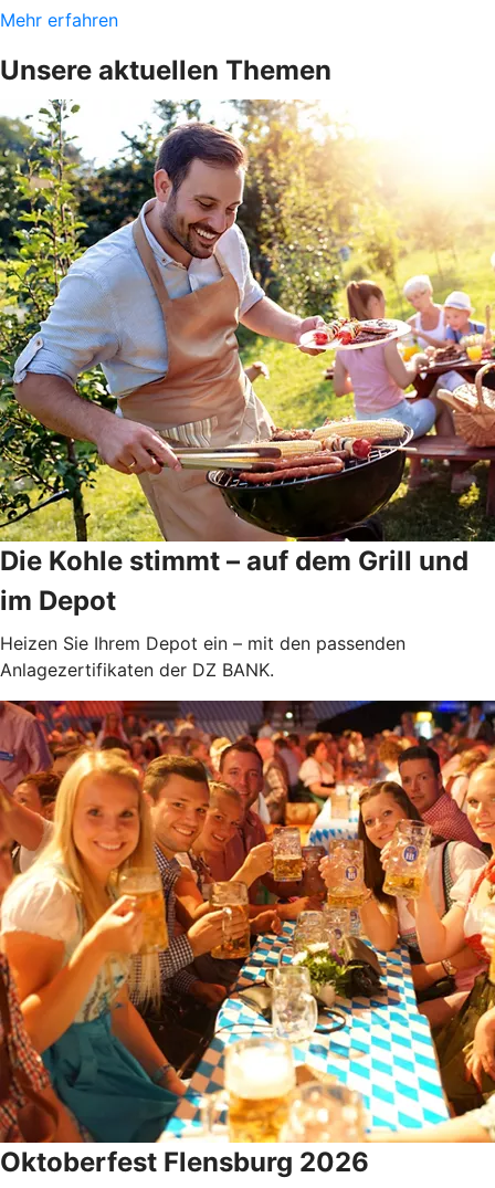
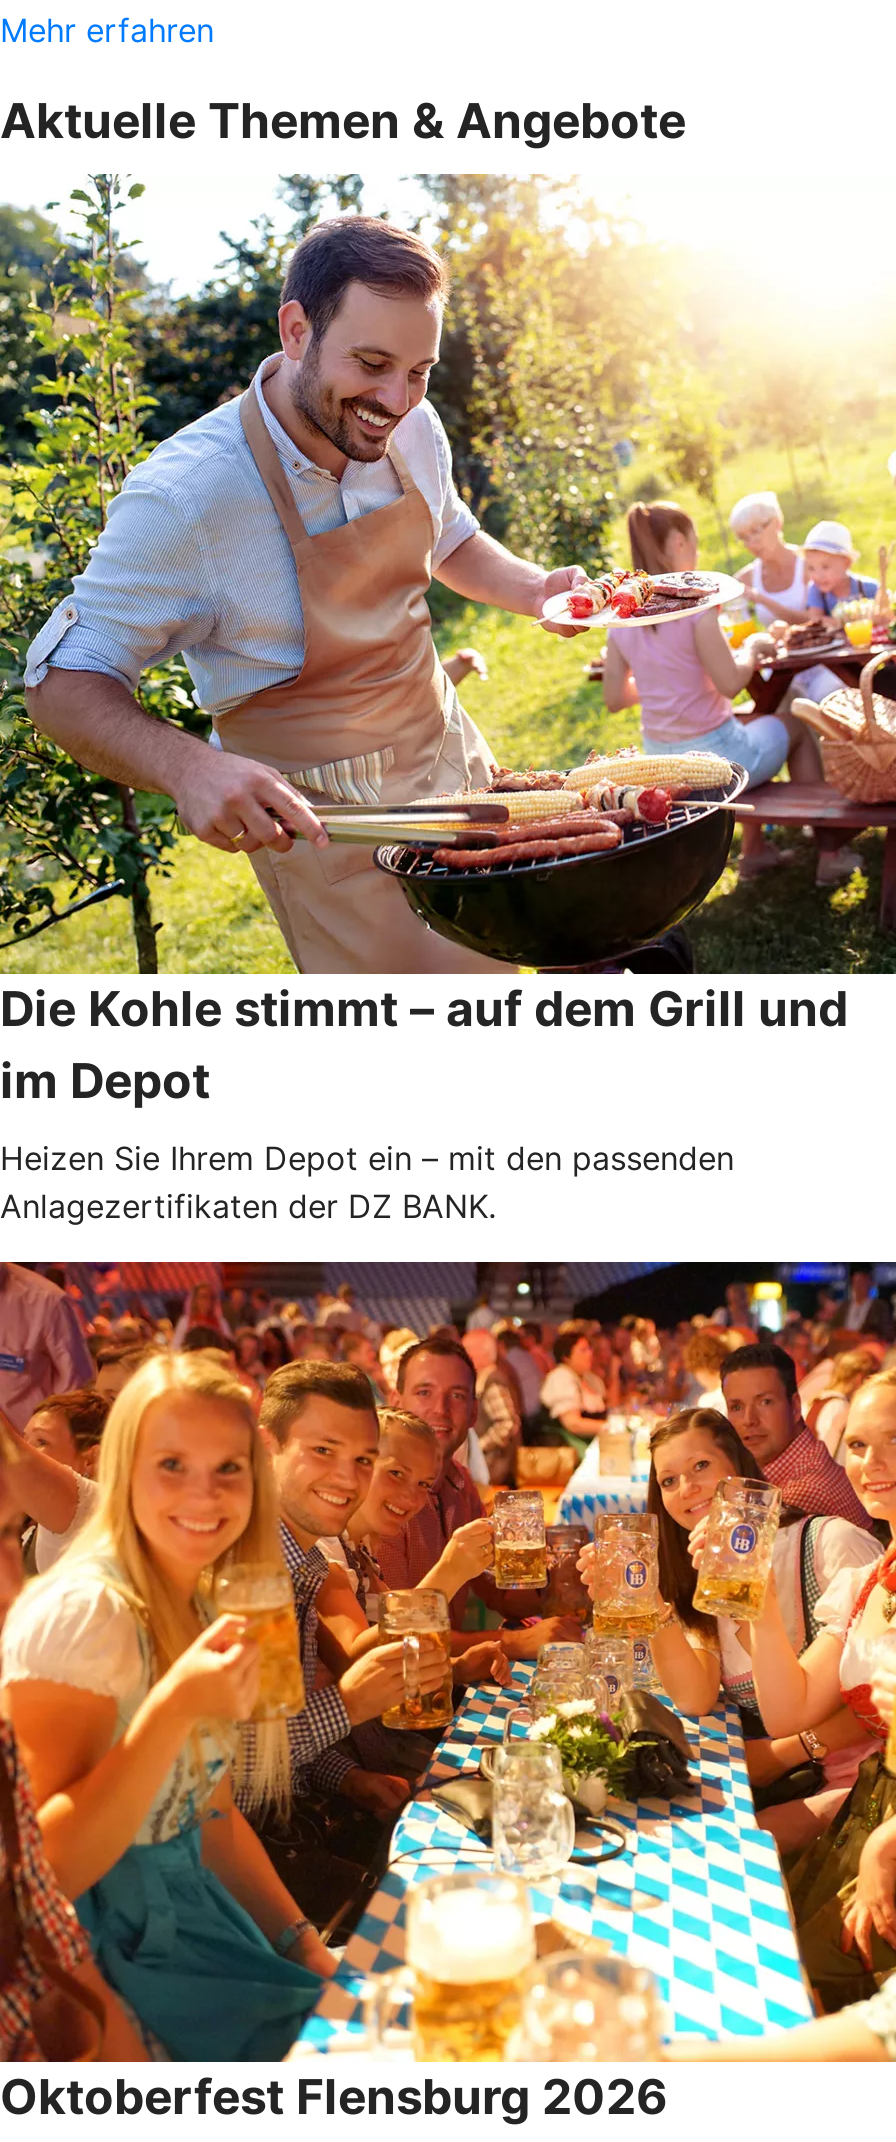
[0,54,331,86] Unsere aktuellen Themen -> [0,92,686,150] Aktuelle Themen & Angebote

